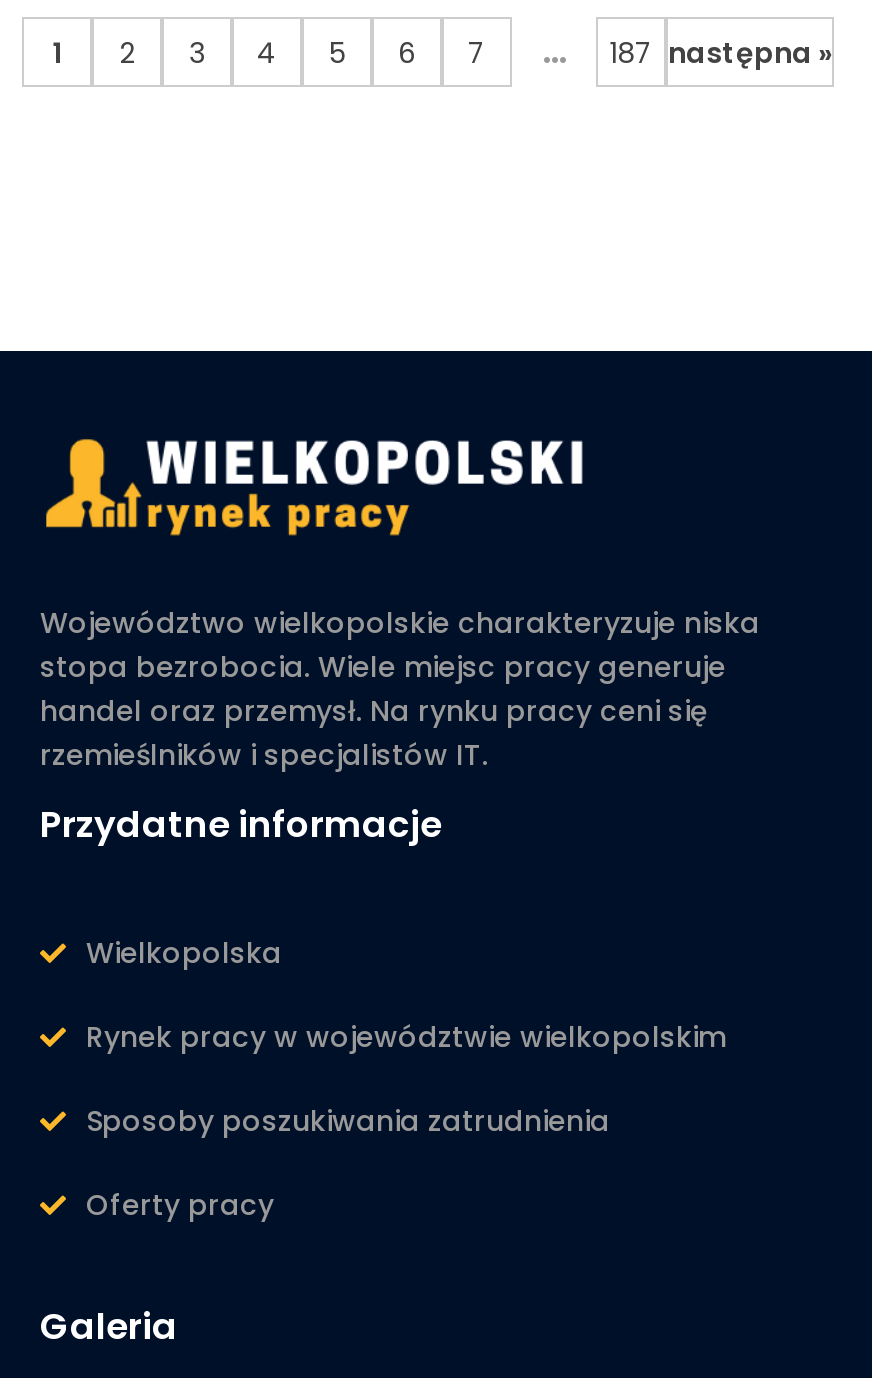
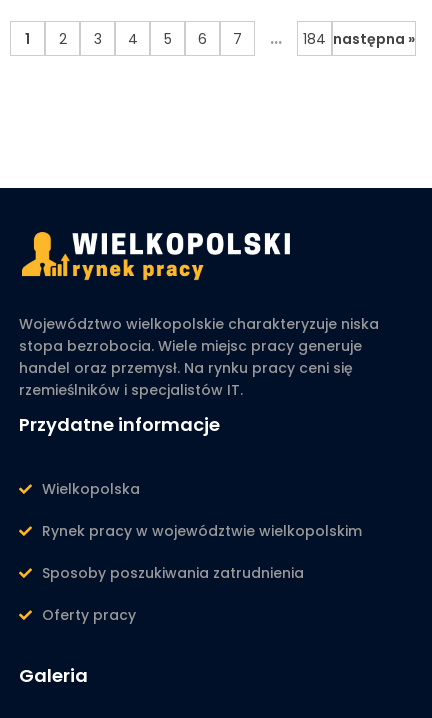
[609,33,832,73] 187 następna » -> [303,29,415,49] 184 następna »

